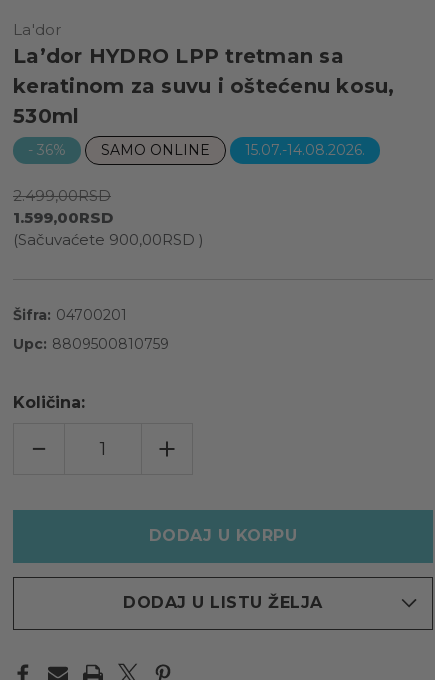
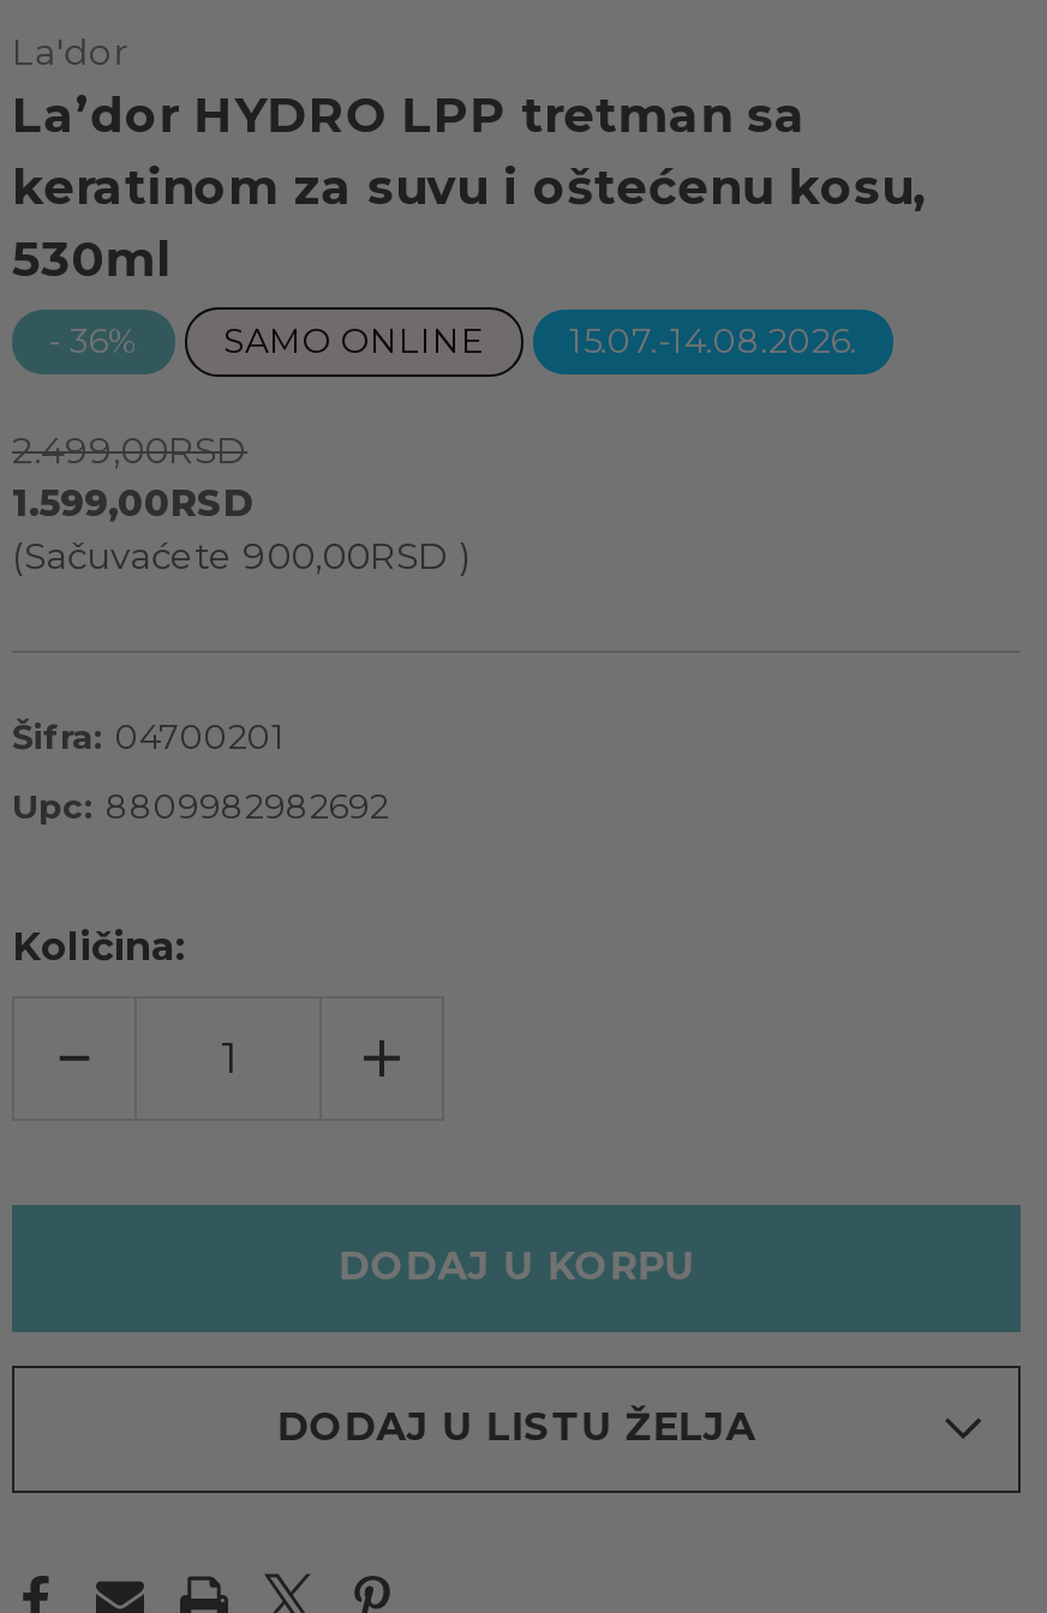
[13,335,169,353] Upc: 8809500810759 -> [12,785,389,828] Upc: 8809982982692

